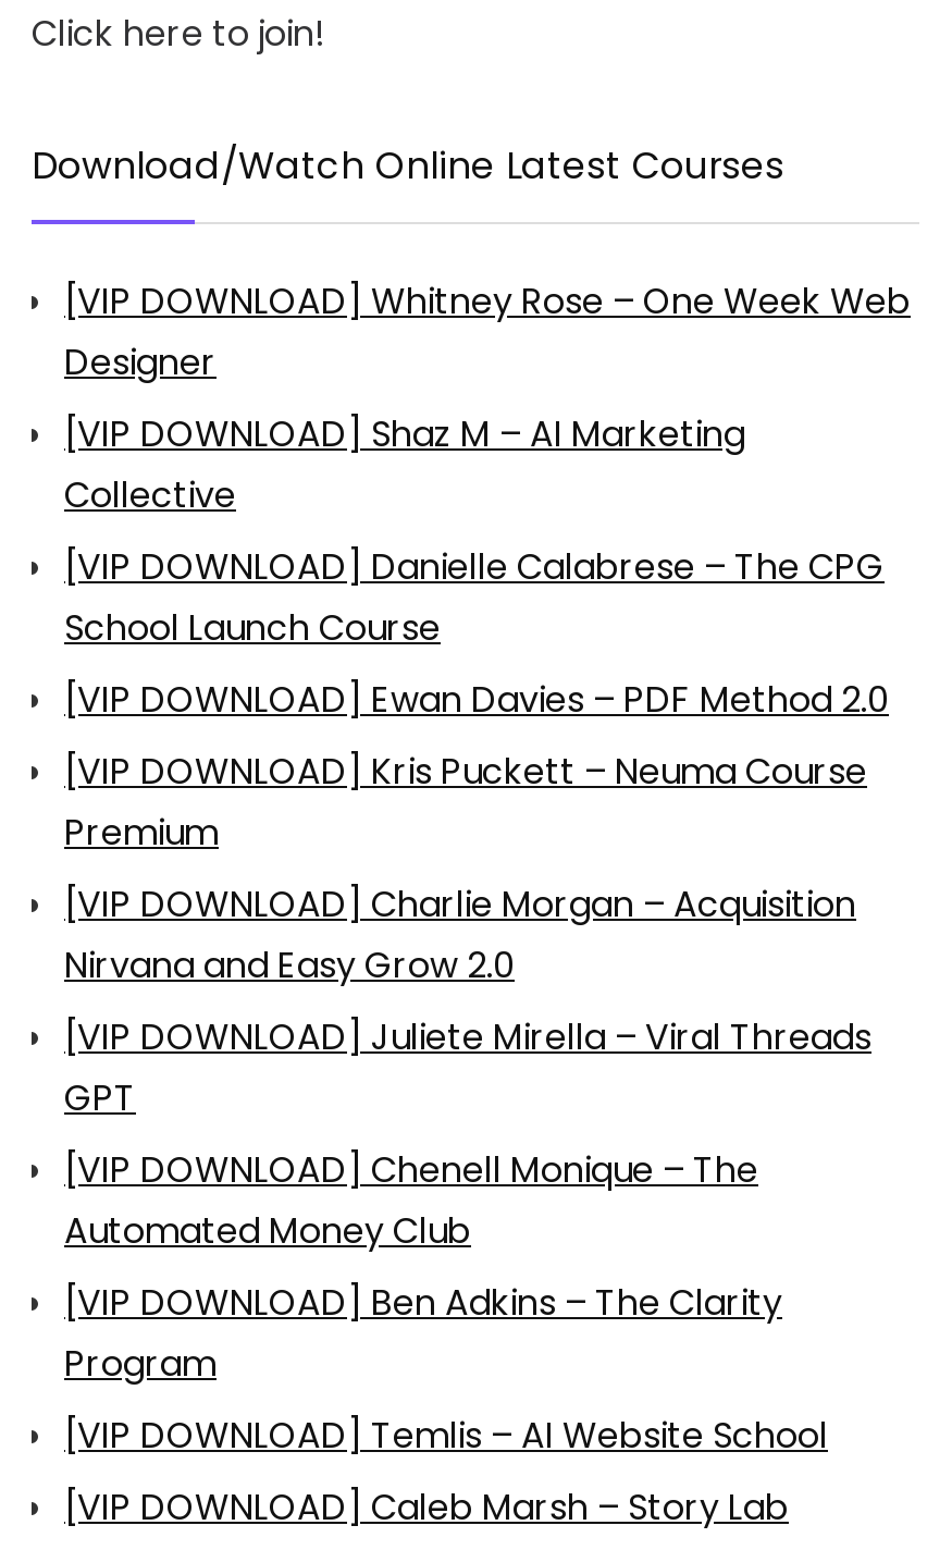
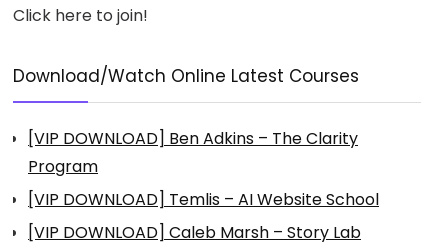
[64,277,911,1257] [VIP DOWNLOAD] Whitney Rose – One Week Web | Designer | [VIP DOWNLOAD] Shaz M – AI Marketing | Collective | [VIP DOWNLOAD] Danielle Calabrese – The CPG | School Launch Course | [VIP DOWNLOAD] Ewan Davies – PDF Method 2.0 | [VIP DOWNLOAD] Kris Puckett – Neuma Course | Premium | [VIP DOWNLOAD] Charlie Morgan – Acquisition | Nirvana and Easy Grow 2.0 | [VIP DOWNLOAD] Juliete Mirella – Viral Threads | GPT | [VIP DOWNLOAD] Chenell Monique – The | Automated Money Club -> none

